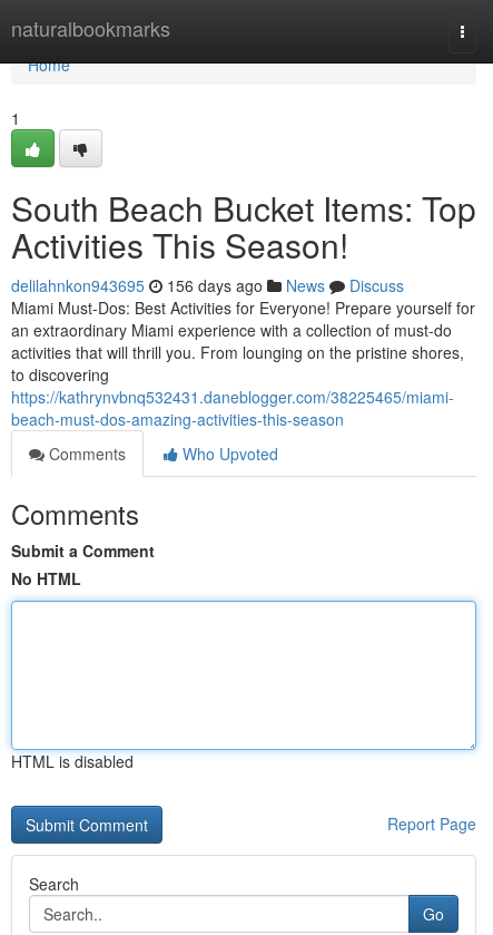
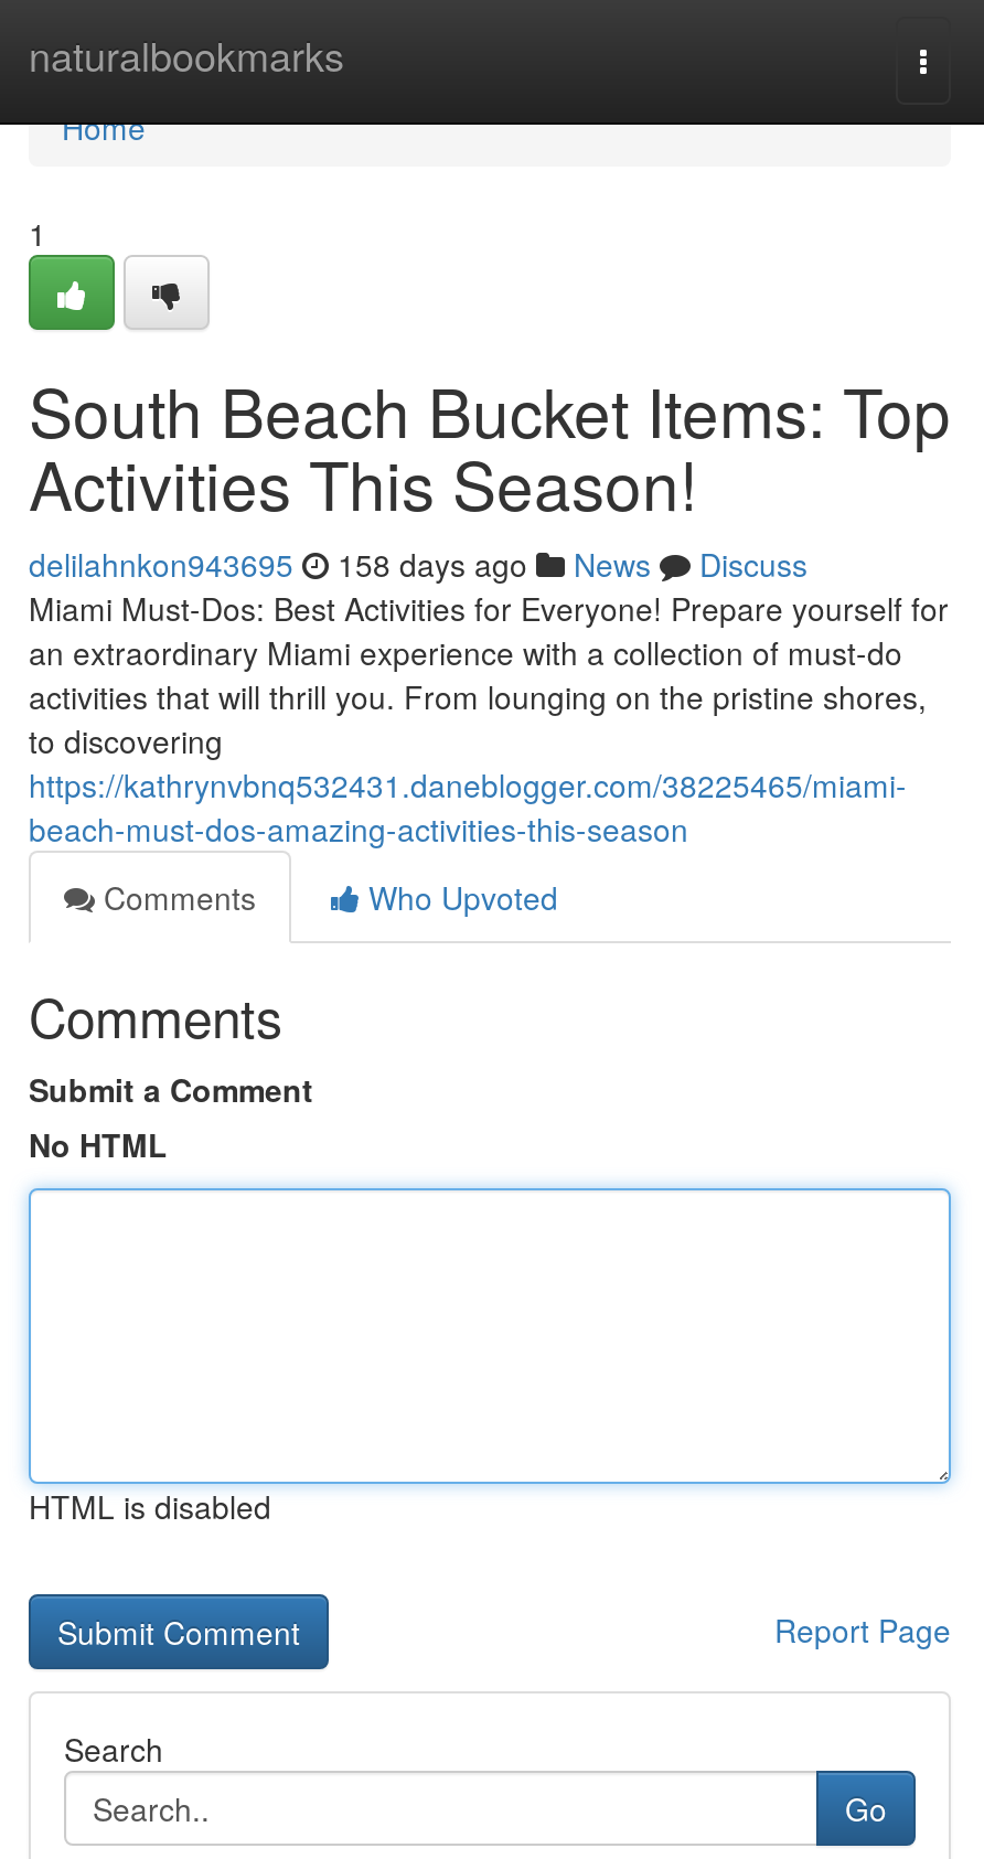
[11,274,404,296] delilahnkon943695 156 days ago News Discuss -> [29,542,807,586] delilahnkon943695 158 days ago News Discuss

